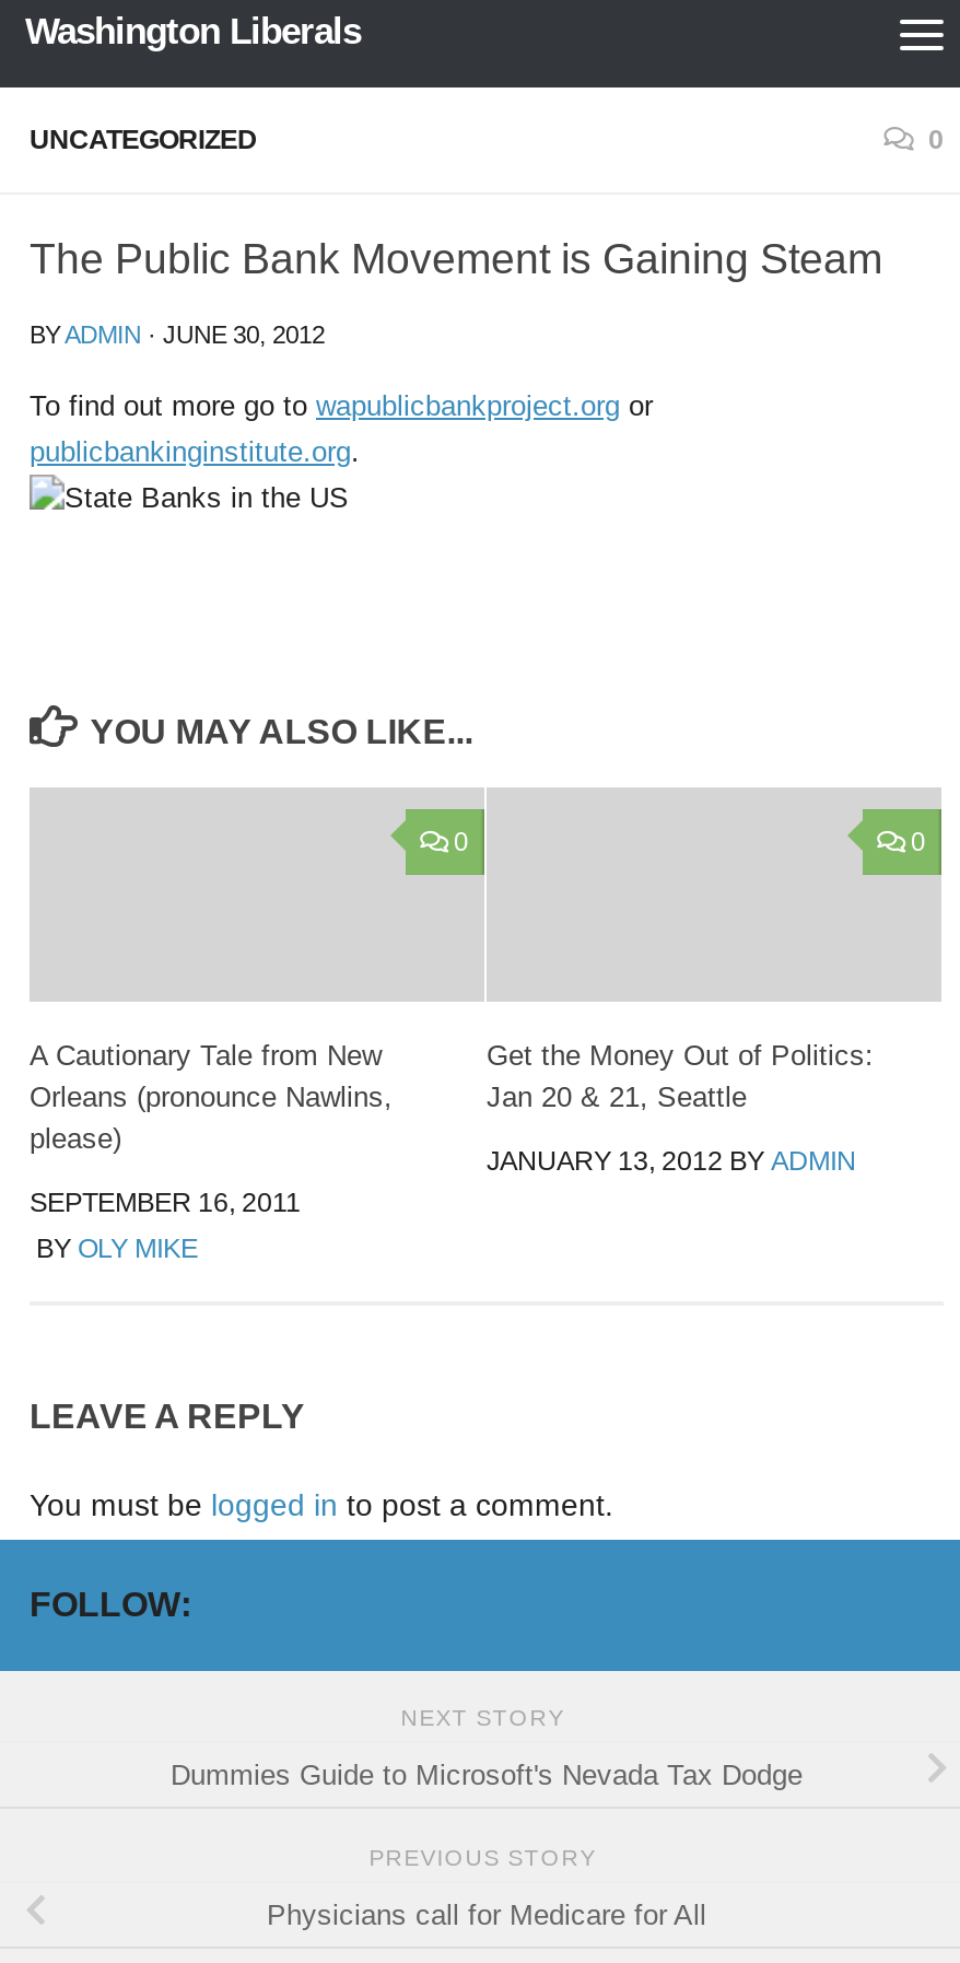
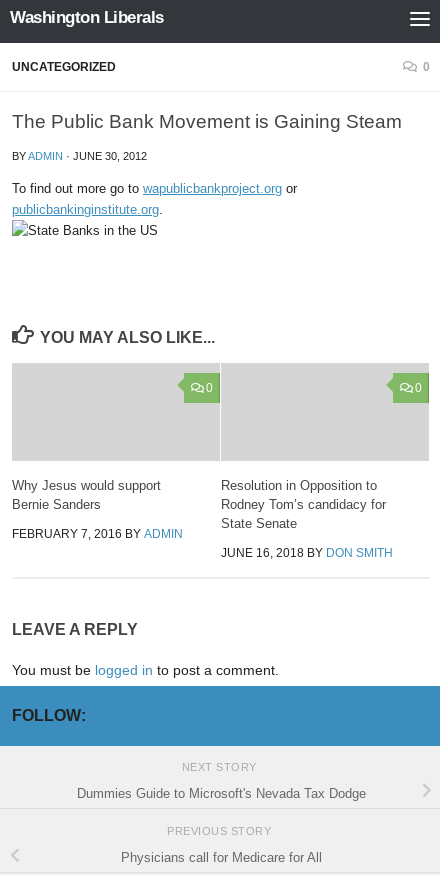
[30,1038,393,1263] A Cautionary Tale from New | Orleans (pronounce Nawlins, | please) | SEPTEMBER 16, 2011 | BY OLY MIKE -> [12,477,183,540] Why Jesus would support | Bernie Sanders | FEBRUARY 7, 2016 BY ADMIN
[487,1038,874,1112] Get the Money Out of Politics: | Jan 20 & 21, Seattle -> [221,477,386,530] Resolution in Opposition to | Rodney Tom’s candidacy for | State Senate
[487,1145,856,1176] JANUARY 13, 2012 BY ADMIN -> [221,545,393,559] JUNE 16, 2018 BY DON SMITH

